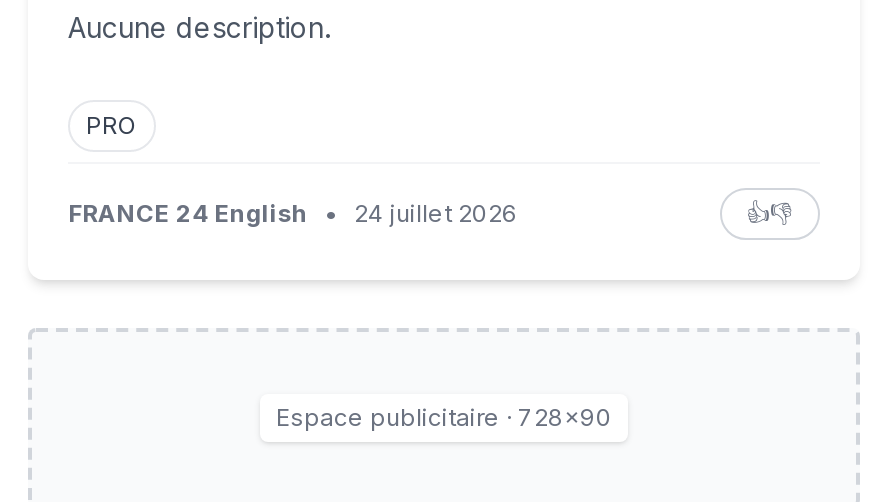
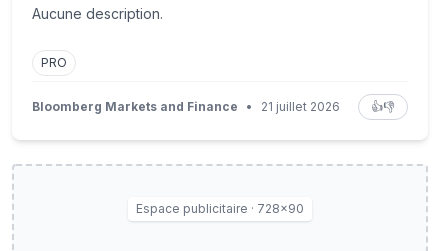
[68,198,518,228] FRANCE 24 English • 24 juillet 2026 -> [32,99,340,114] Bloomberg Markets and Finance • 21 juillet 2026

